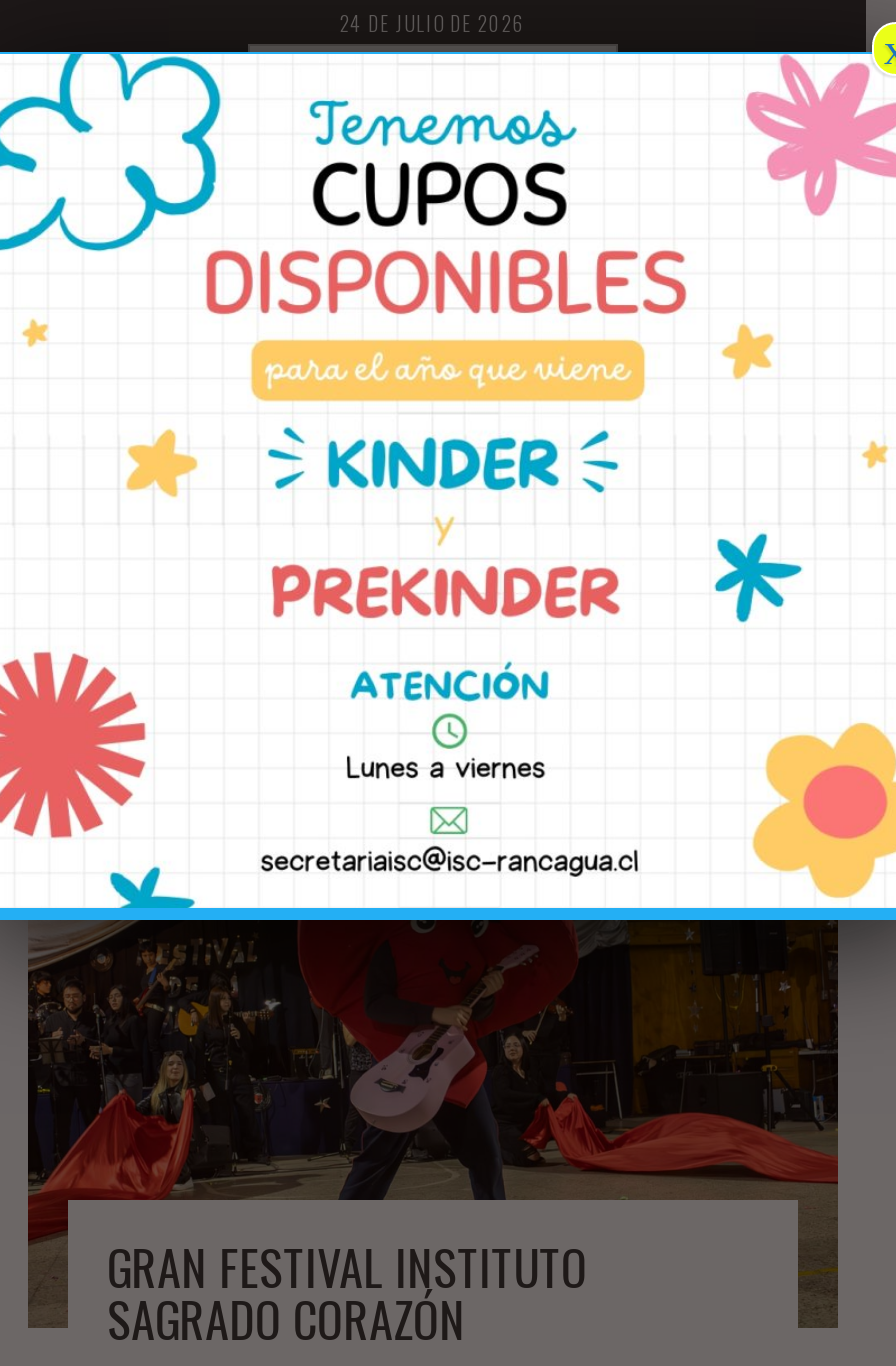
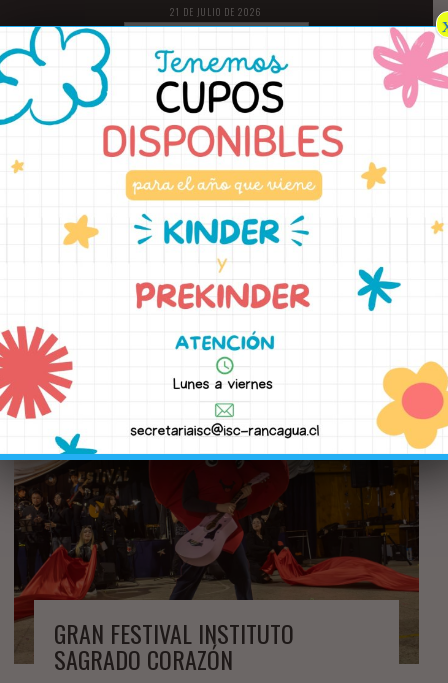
[340,8,526,38] 24 DE JULIO DE 2026 -> [170,4,262,19] 21 DE JULIO DE 2026

